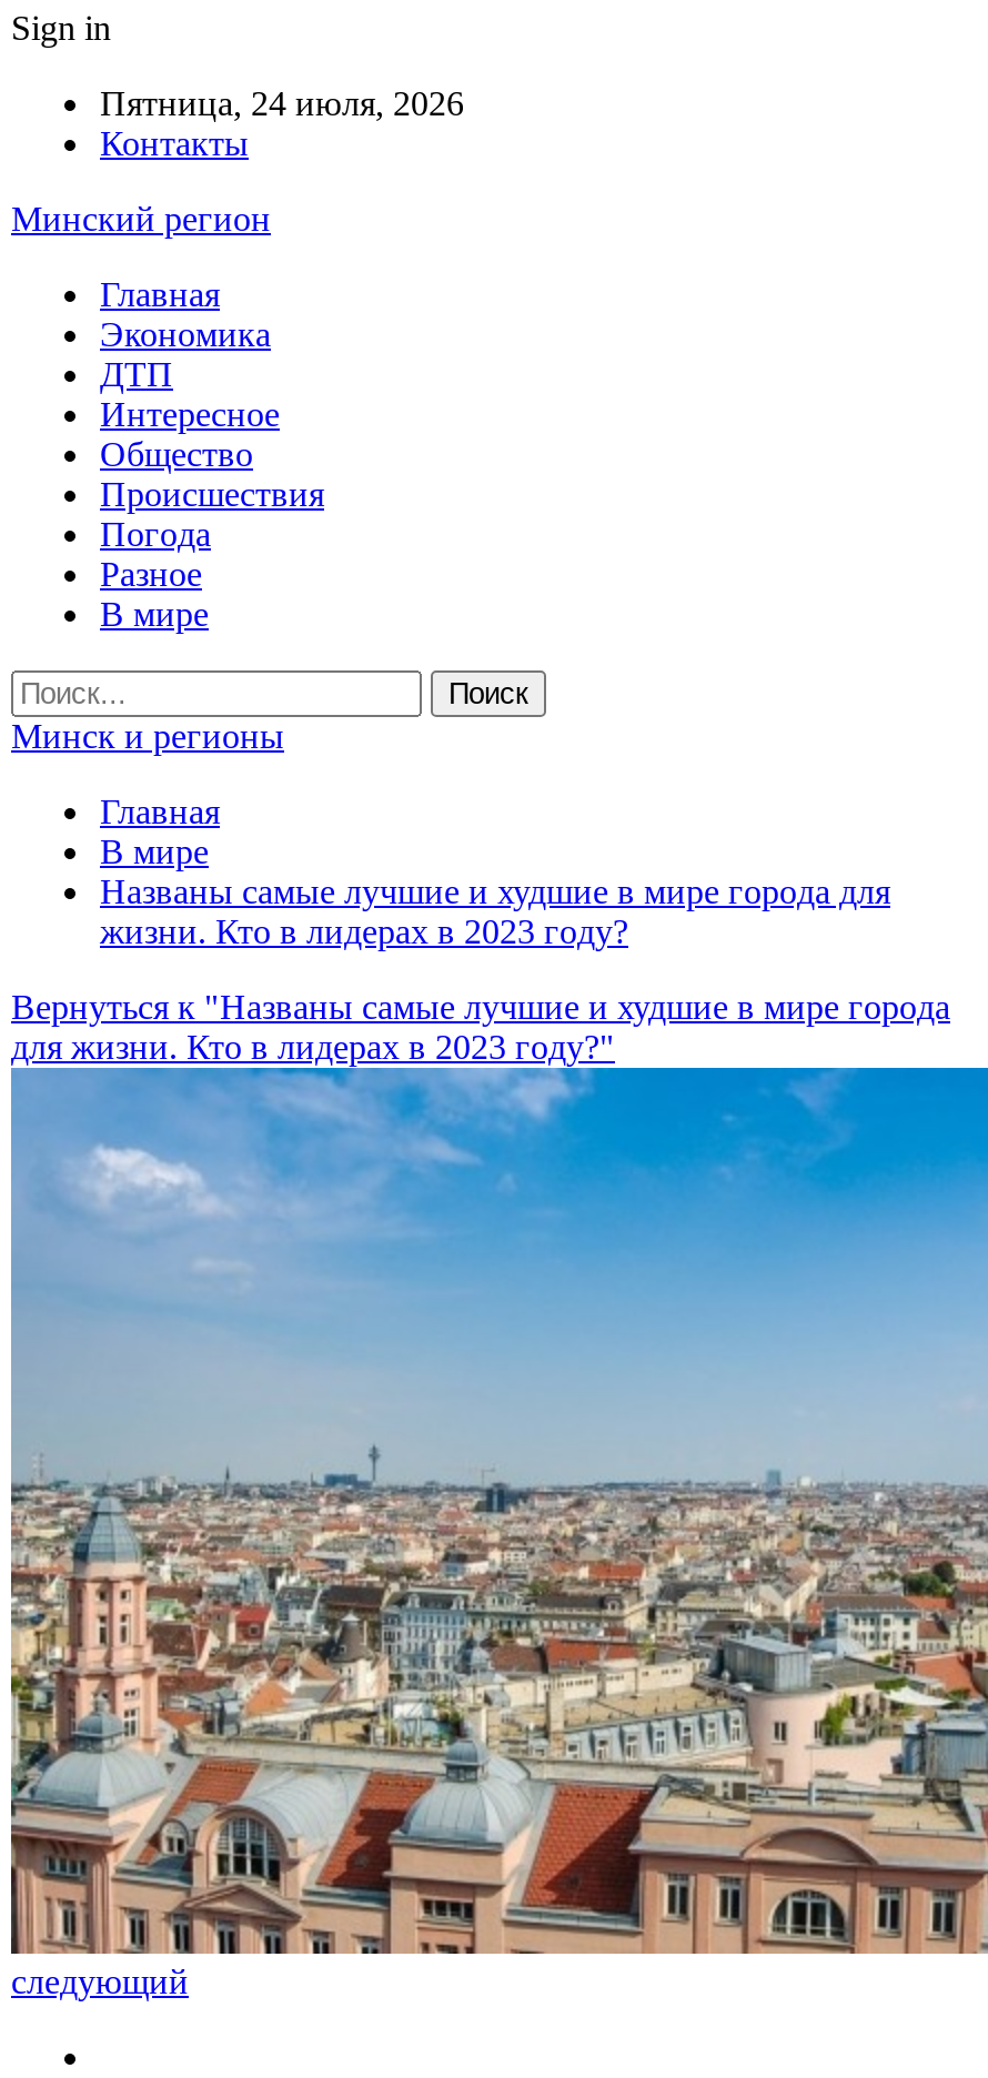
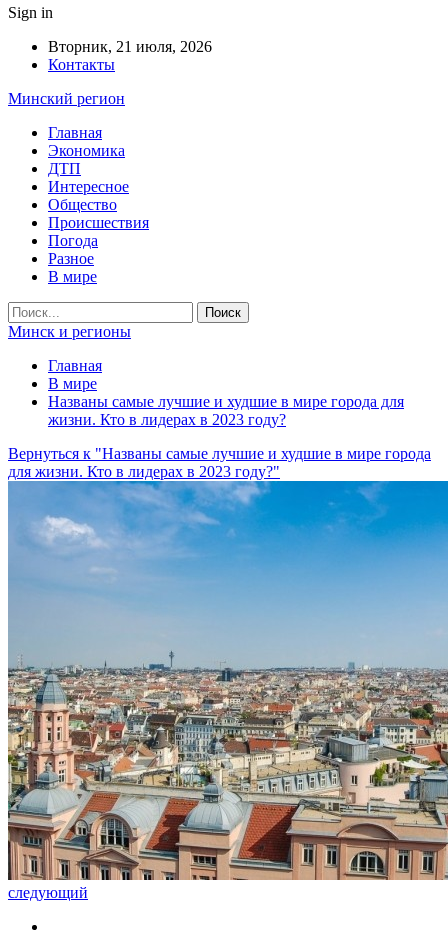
[100,84,464,122] Пятница, 24 июля, 2026 -> [48,38,212,55] Вторник, 21 июля, 2026

